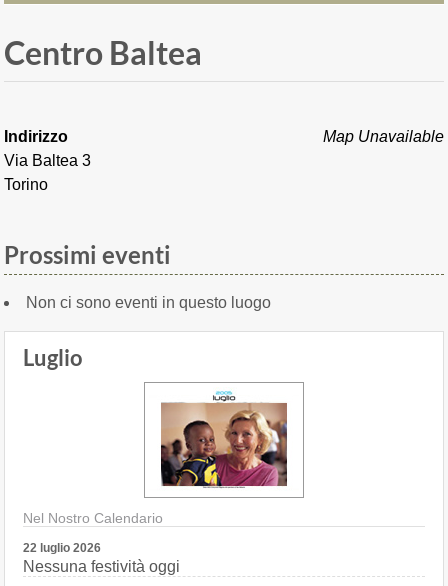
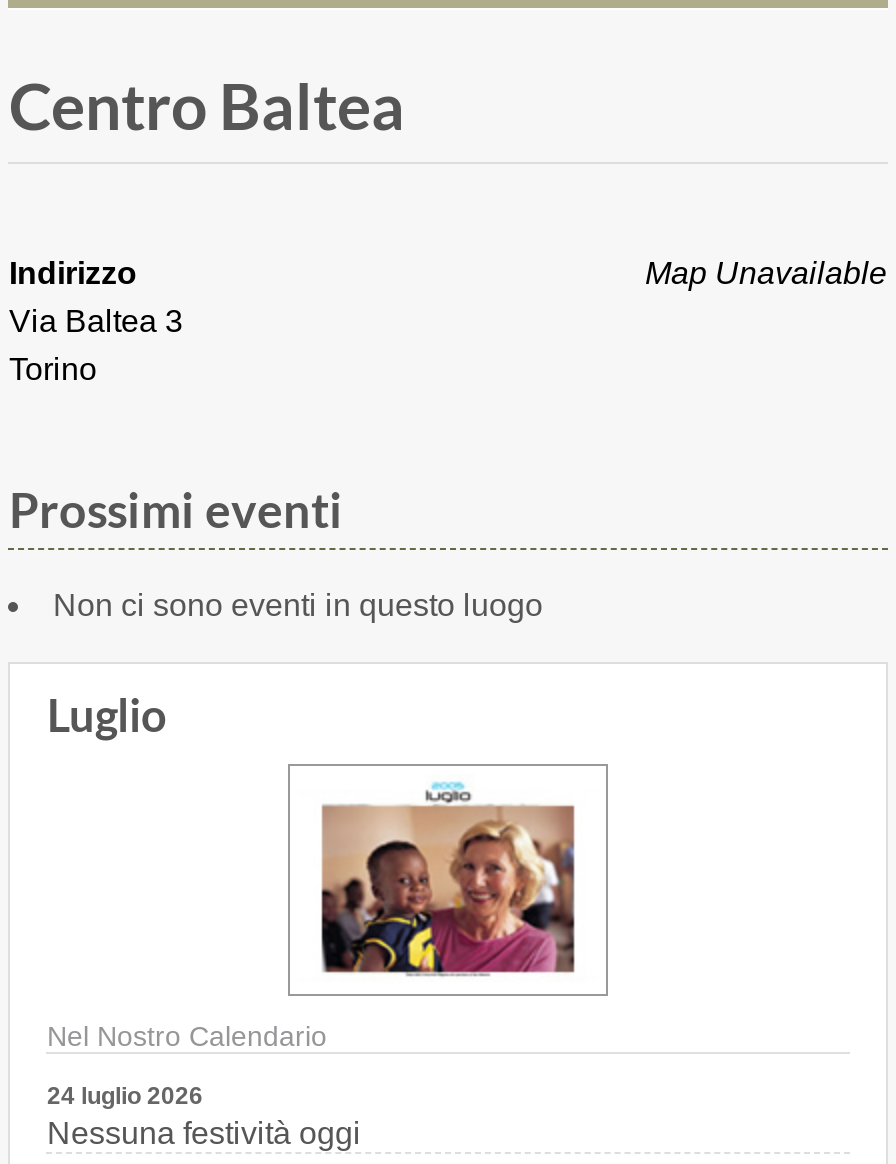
[23,541,101,555] 22 luglio 2026 -> [47,1082,203,1110] 24 luglio 2026

